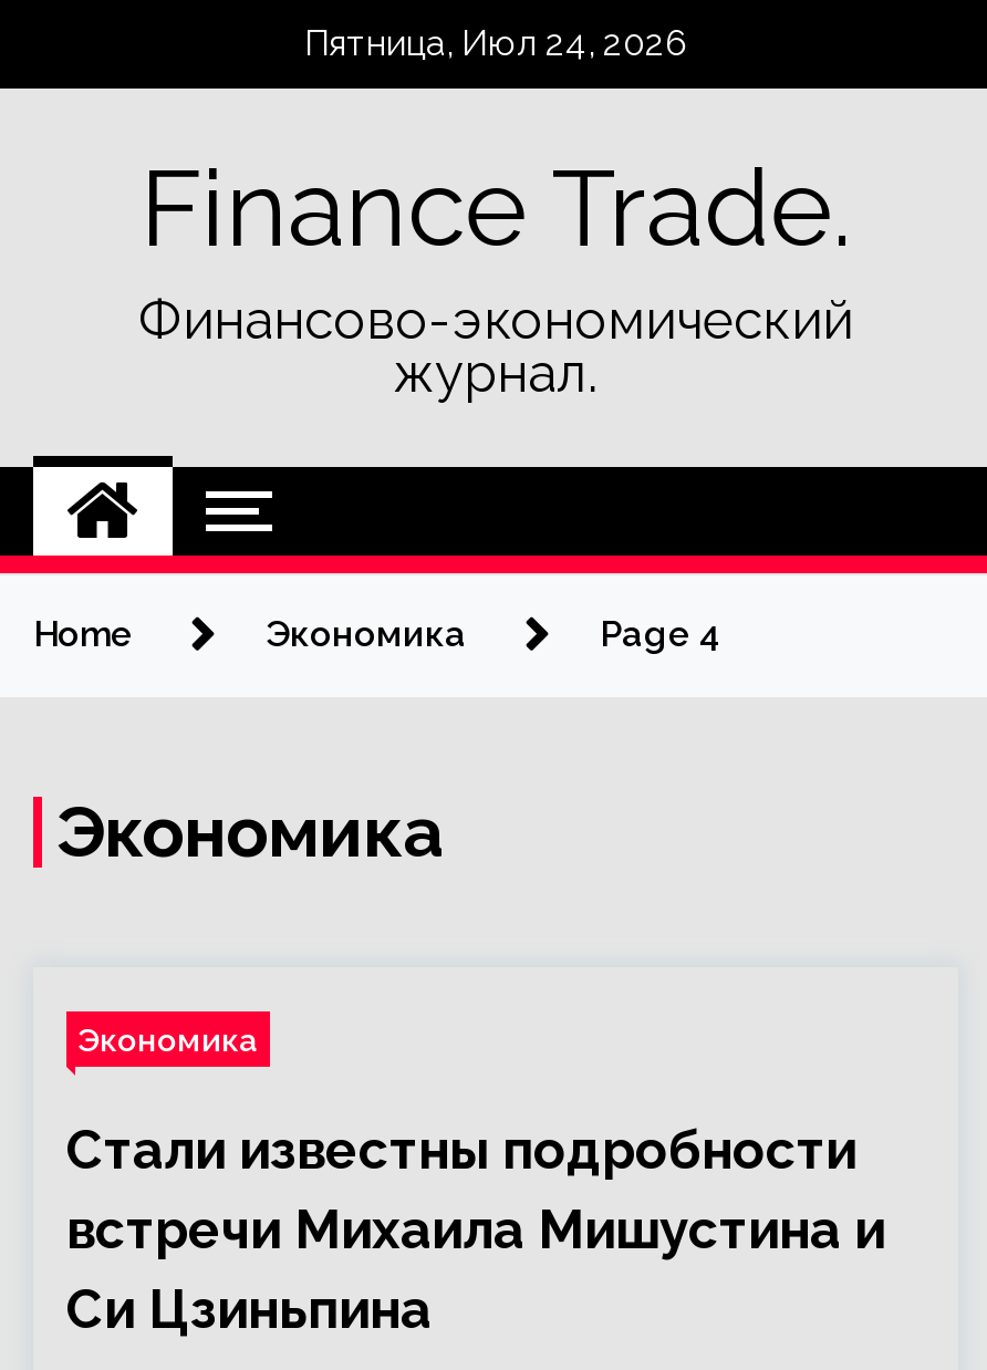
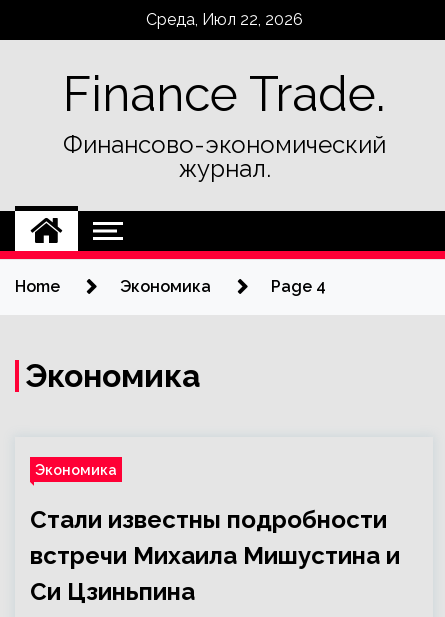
[304,22,687,64] Пятница, Июл 24, 2026 -> [145,10,302,29] Среда, Июл 22, 2026

